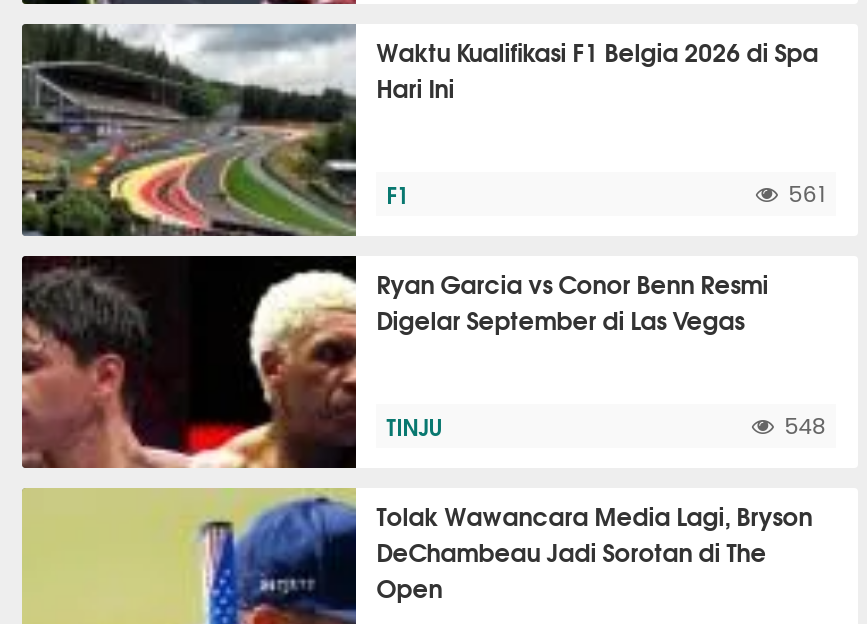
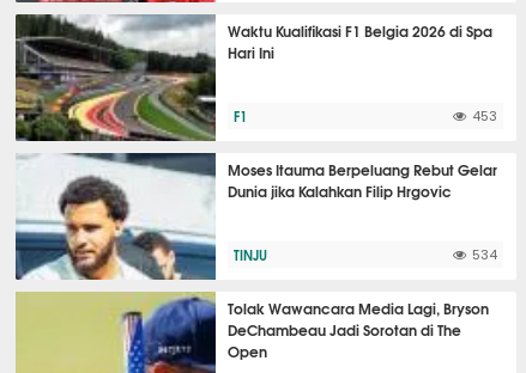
[788,184,826,206] 561 -> [472,110,497,123] 453
[20,254,768,470] [image] | Ryan Garcia vs Conor Benn Resmi | Digelar September di Las Vegas -> [14,152,497,281] [image] | Moses Itauma Berpeluang Rebut Gelar | Dunia jika Kalahkan Filip Hrgovic
[784,416,826,438] 548 -> [472,249,497,262] 534

